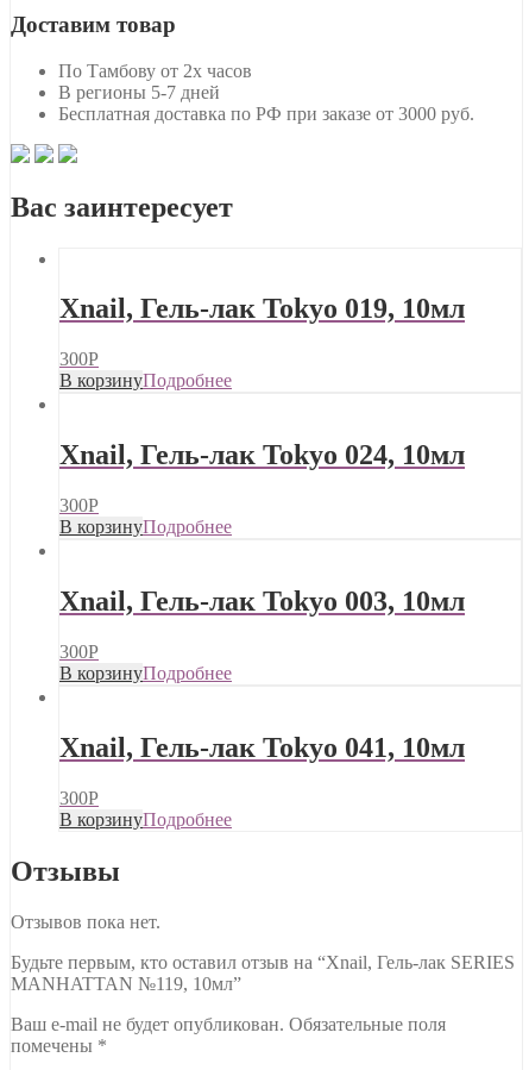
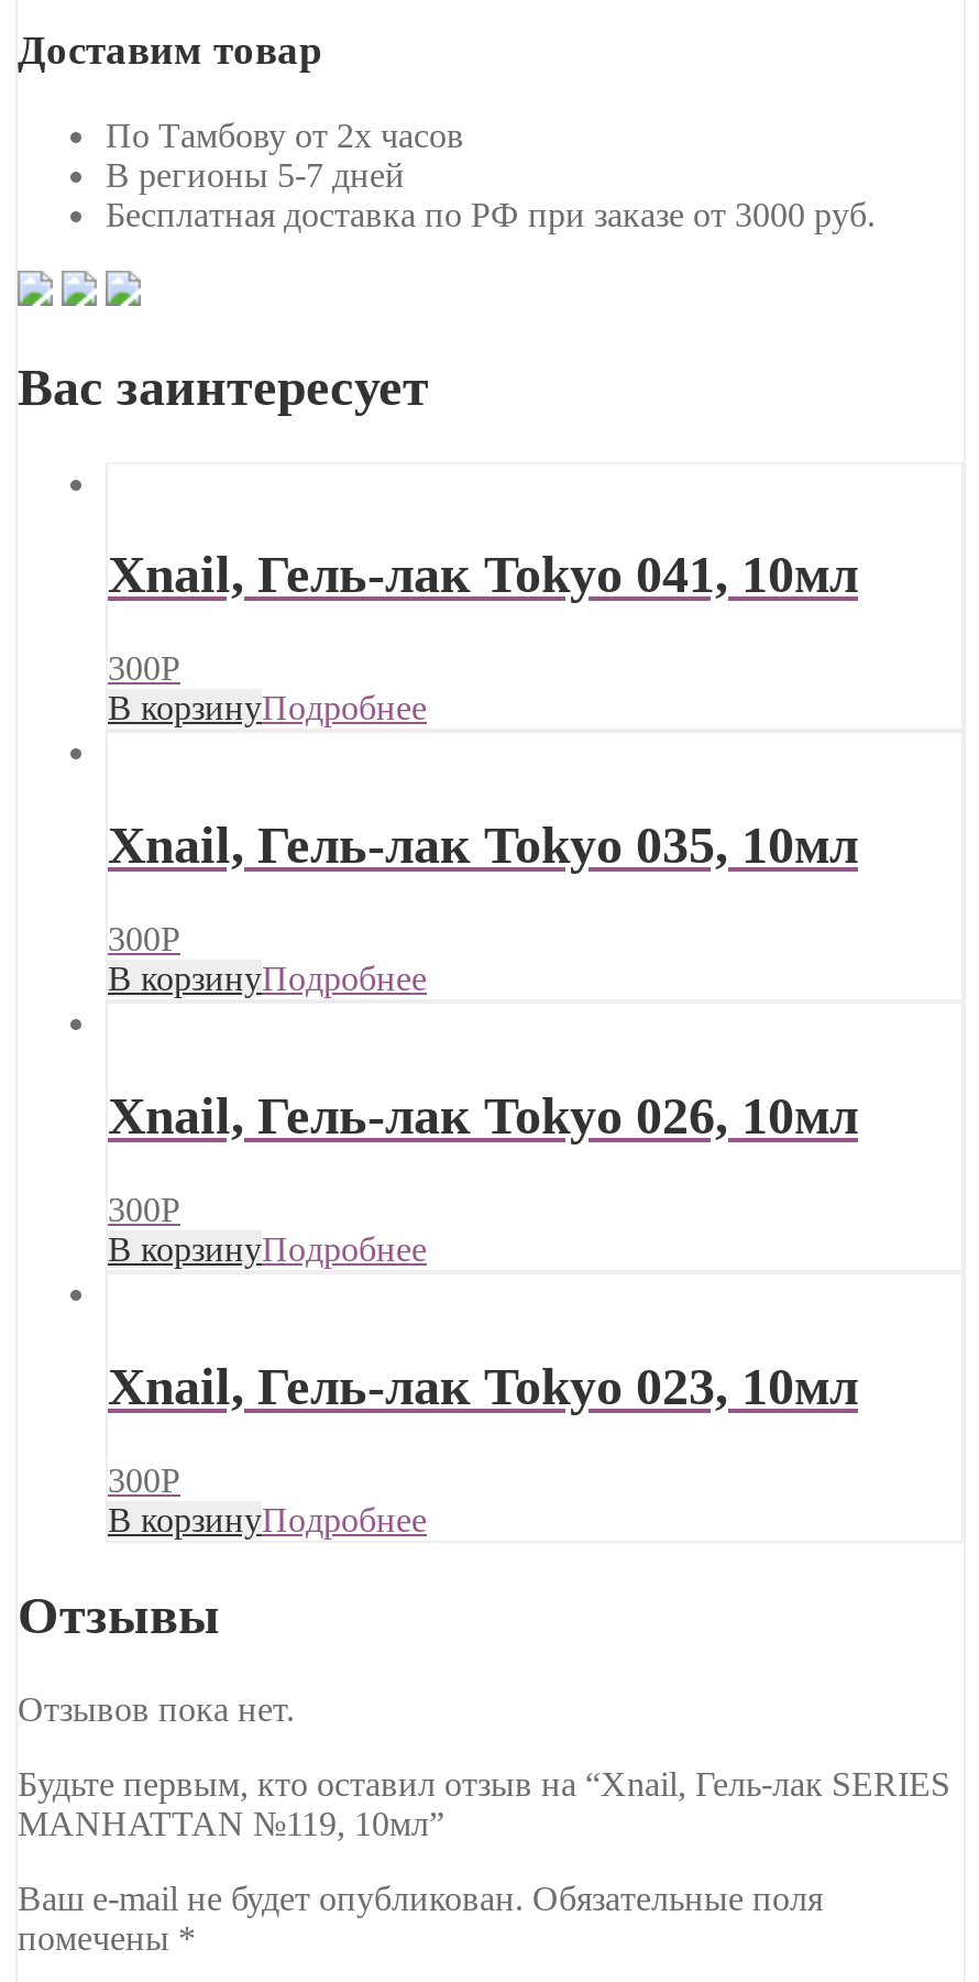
[59,293,465,324] Xnail, Гель-лак Tokyo 019, 10мл -> none
[59,440,465,470] Xnail, Гель-лак Tokyo 024, 10мл -> [108,817,858,874] Xnail, Гель-лак Tokyo 035, 10мл
[59,586,465,617] Xnail, Гель-лак Tokyo 003, 10мл -> [108,1088,858,1145] Xnail, Гель-лак Tokyo 026, 10мл
none -> [108,1358,858,1415] Xnail, Гель-лак Tokyo 023, 10мл
moved [59,732,465,763] -> [108,547,858,604]: Xnail, Гель-лак Tokyo 041, 10мл

